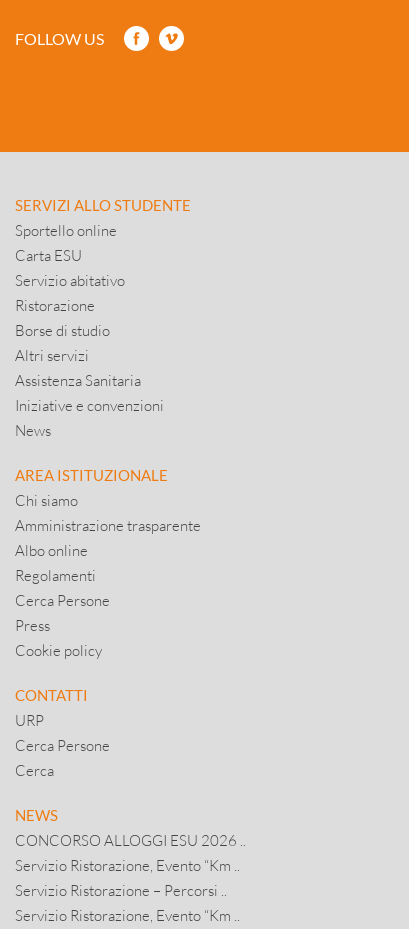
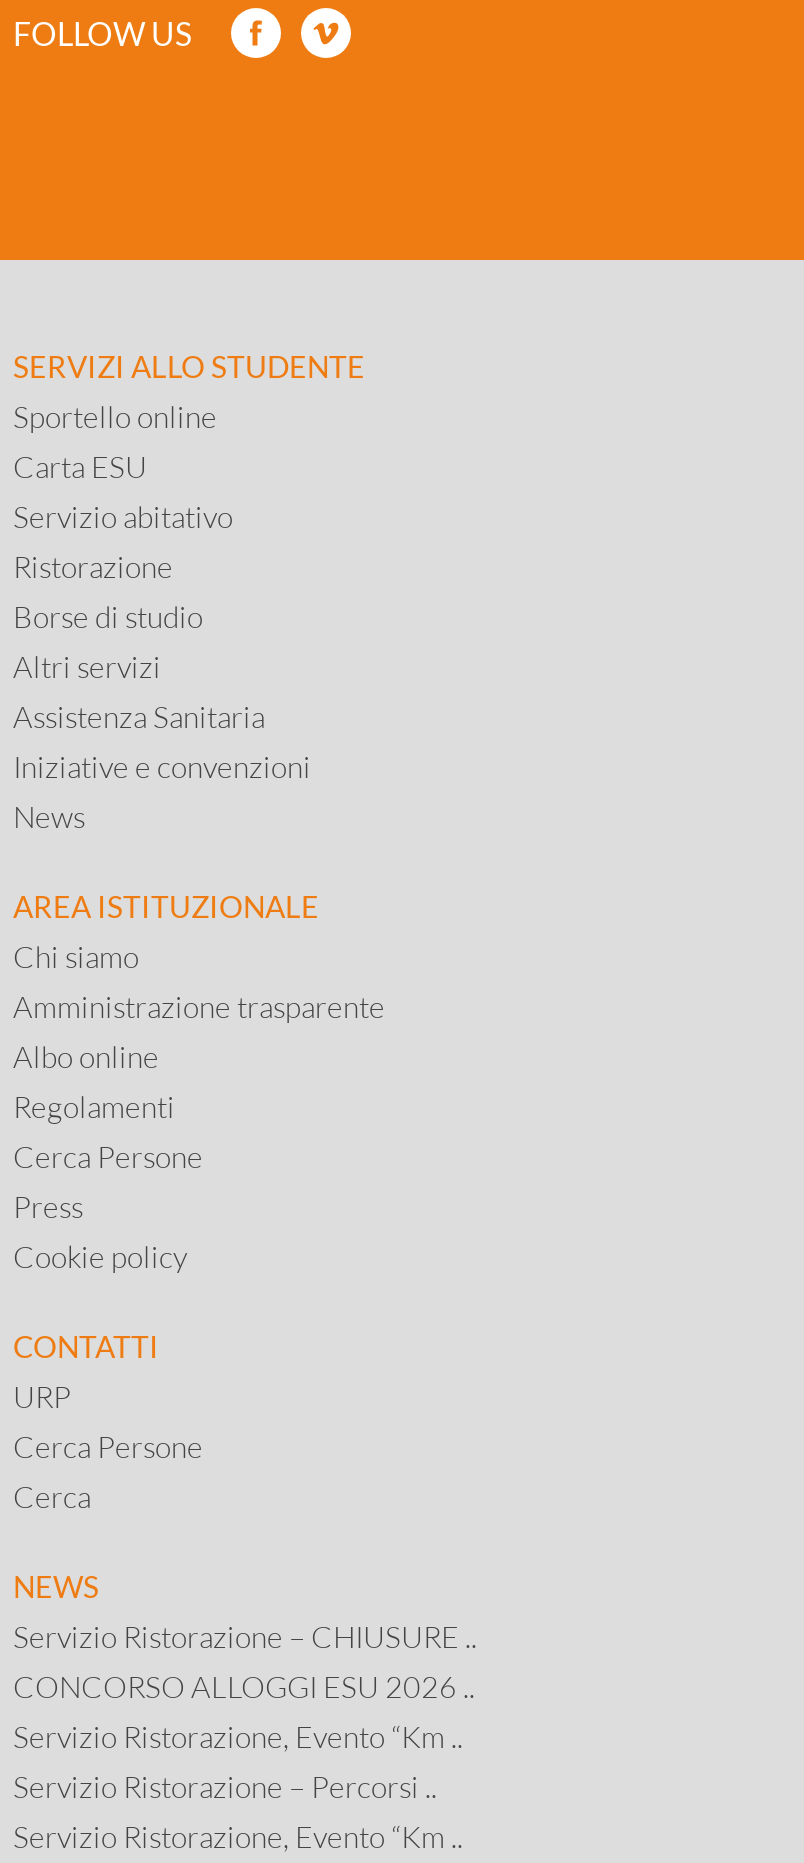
none -> [13,1618,477,1654] Servizio Ristorazione – CHIUSURE ..

